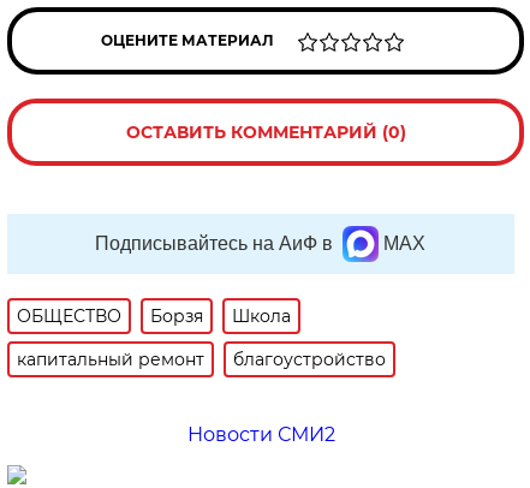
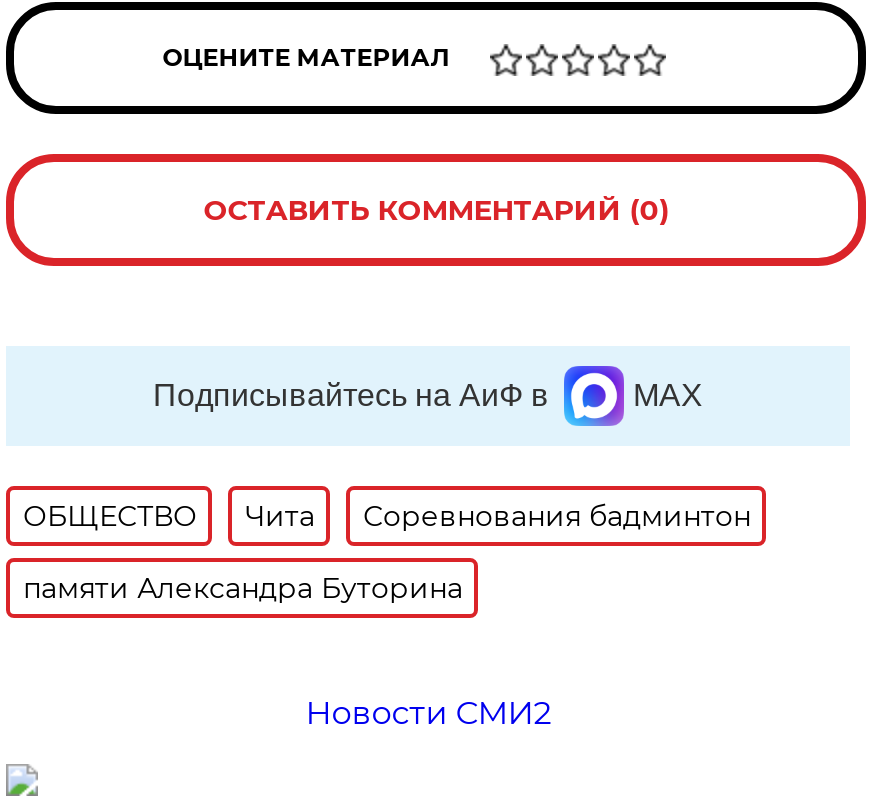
[151,305,291,327] Борзя | Школа -> [245,498,751,534] Чита | Соревнования бадминтон
[17,348,386,370] капитальный ремонт | благоустройство -> [23,570,463,606] памяти Александра Буторина

